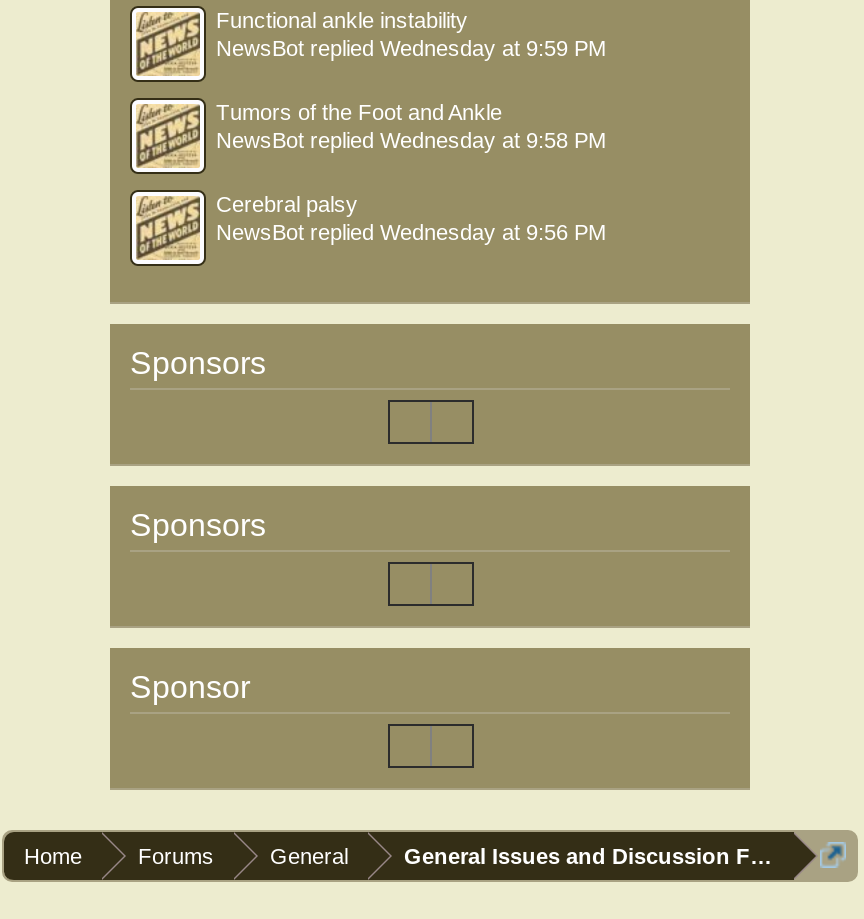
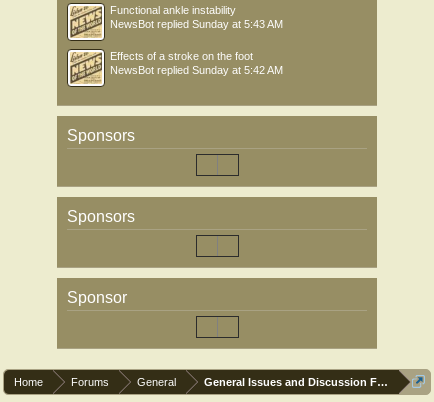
[216,36,606,244] NewsBot replied Wednesday at 9:59 PM | Tumors of the Foot and Ankle | NewsBot replied Wednesday at 9:58 PM | Cerebral palsy | NewsBot replied Wednesday at 9:56 PM -> [110,18,283,76] NewsBot replied Sunday at 5:43 AM | Effects of a stroke on the foot | NewsBot replied Sunday at 5:42 AM

